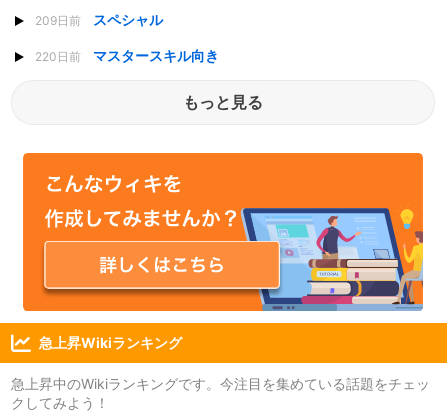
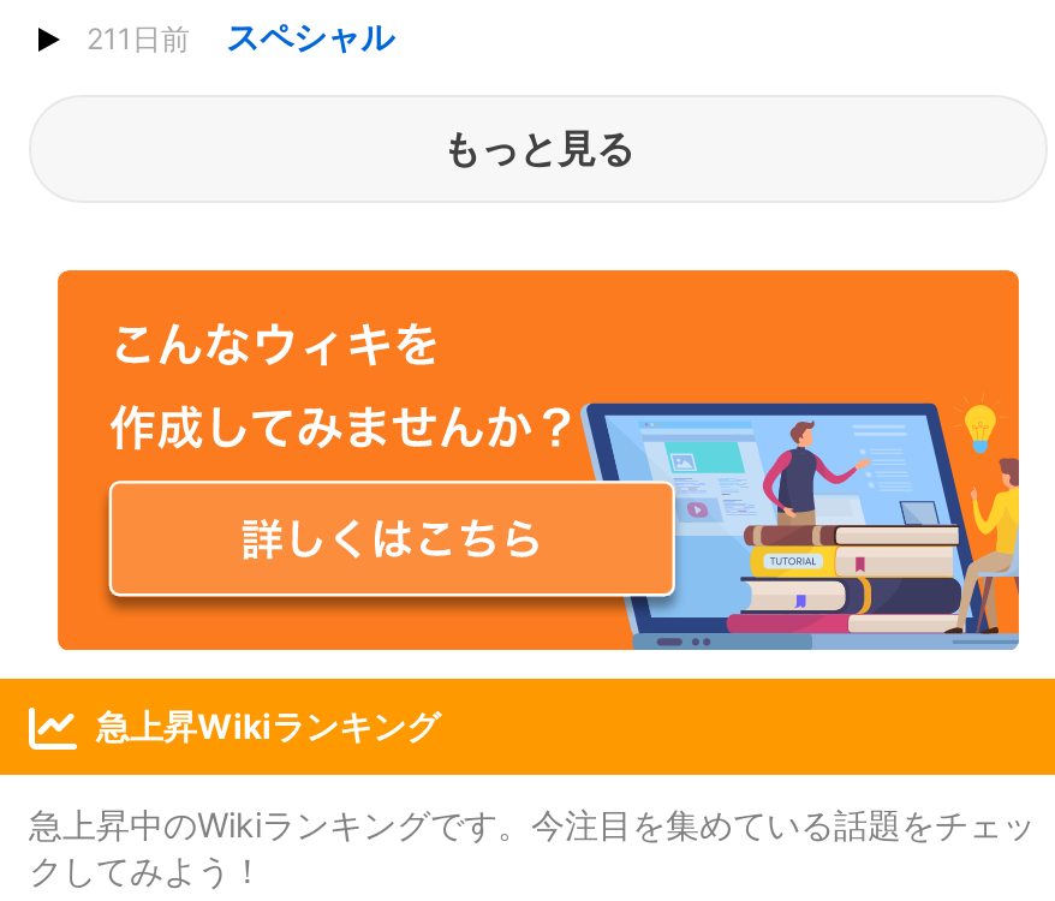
[35,10,163,27] 209日前 スペシャル -> [87,14,394,55] 211日前 スペシャル
[35,47,219,64] 220日前 | マスタースキル向き -> none

